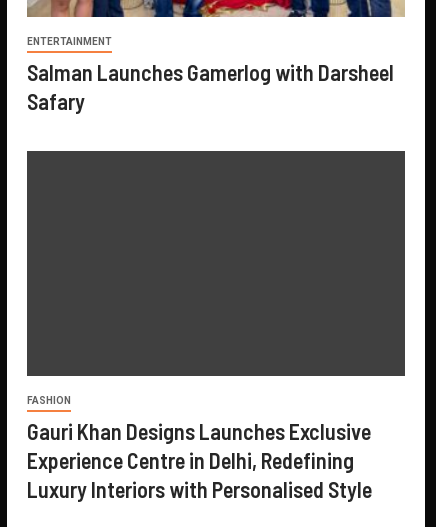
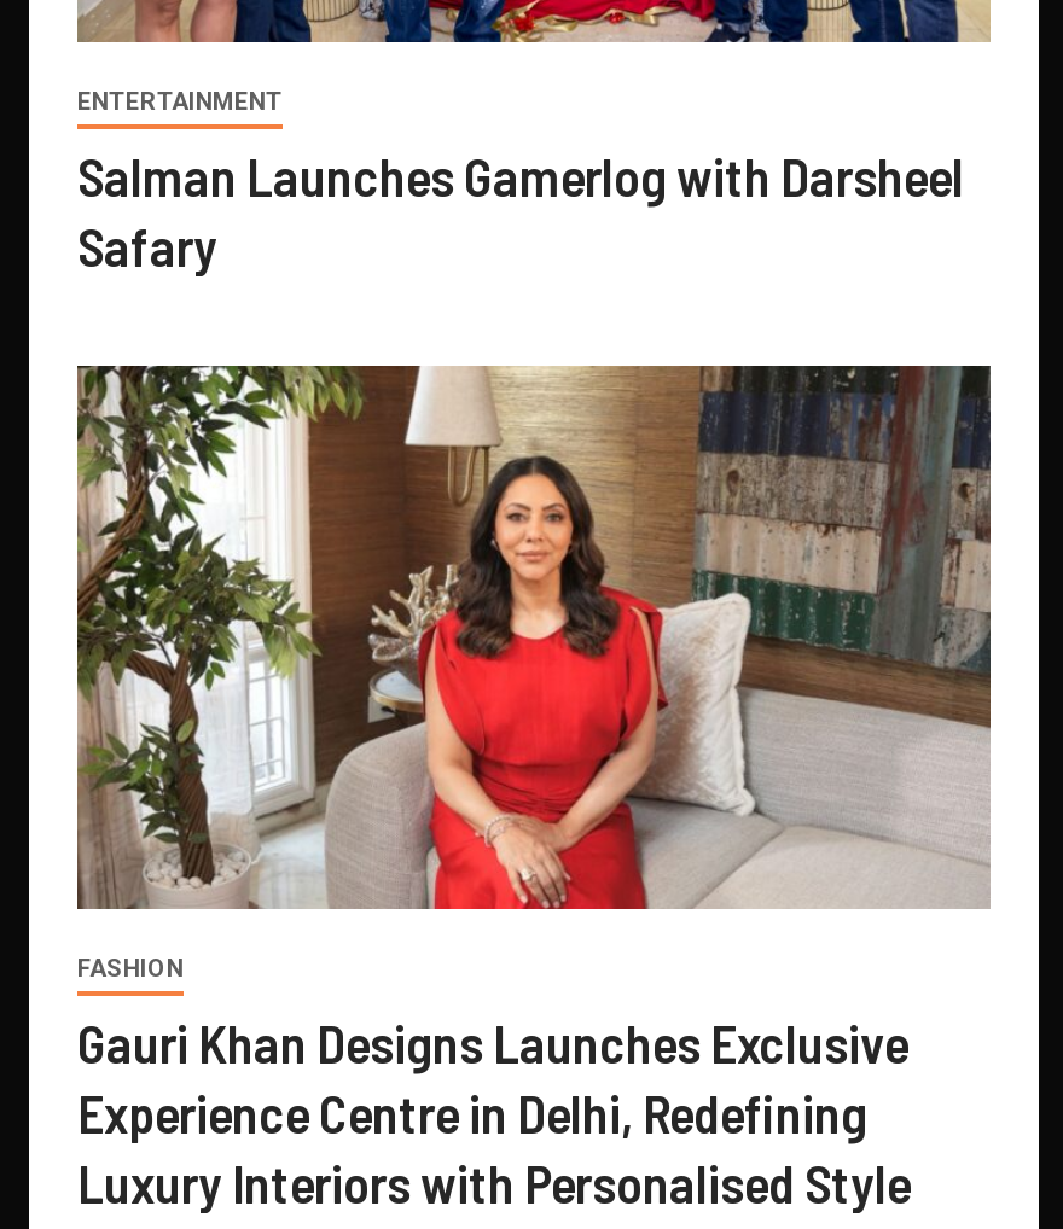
none -> [75,365,991,913] [image]

